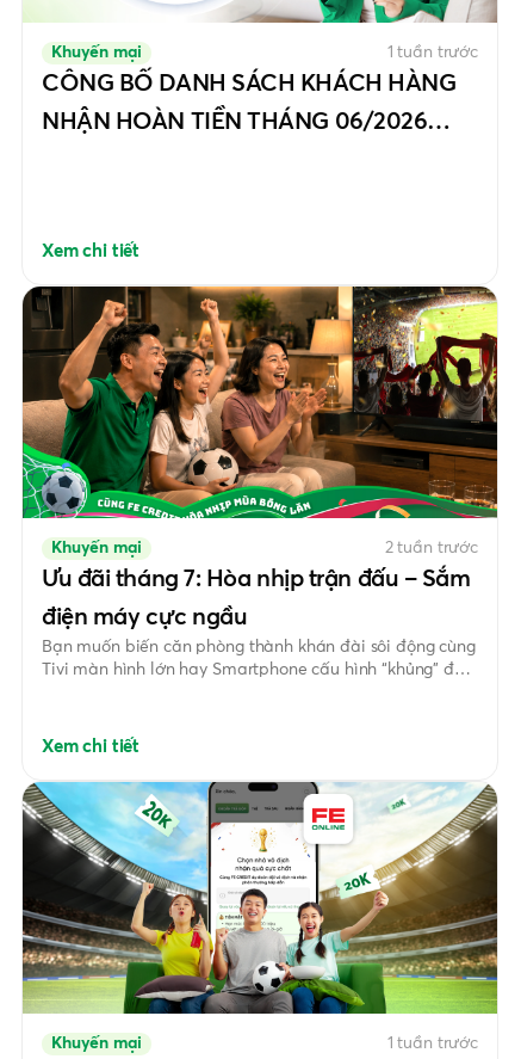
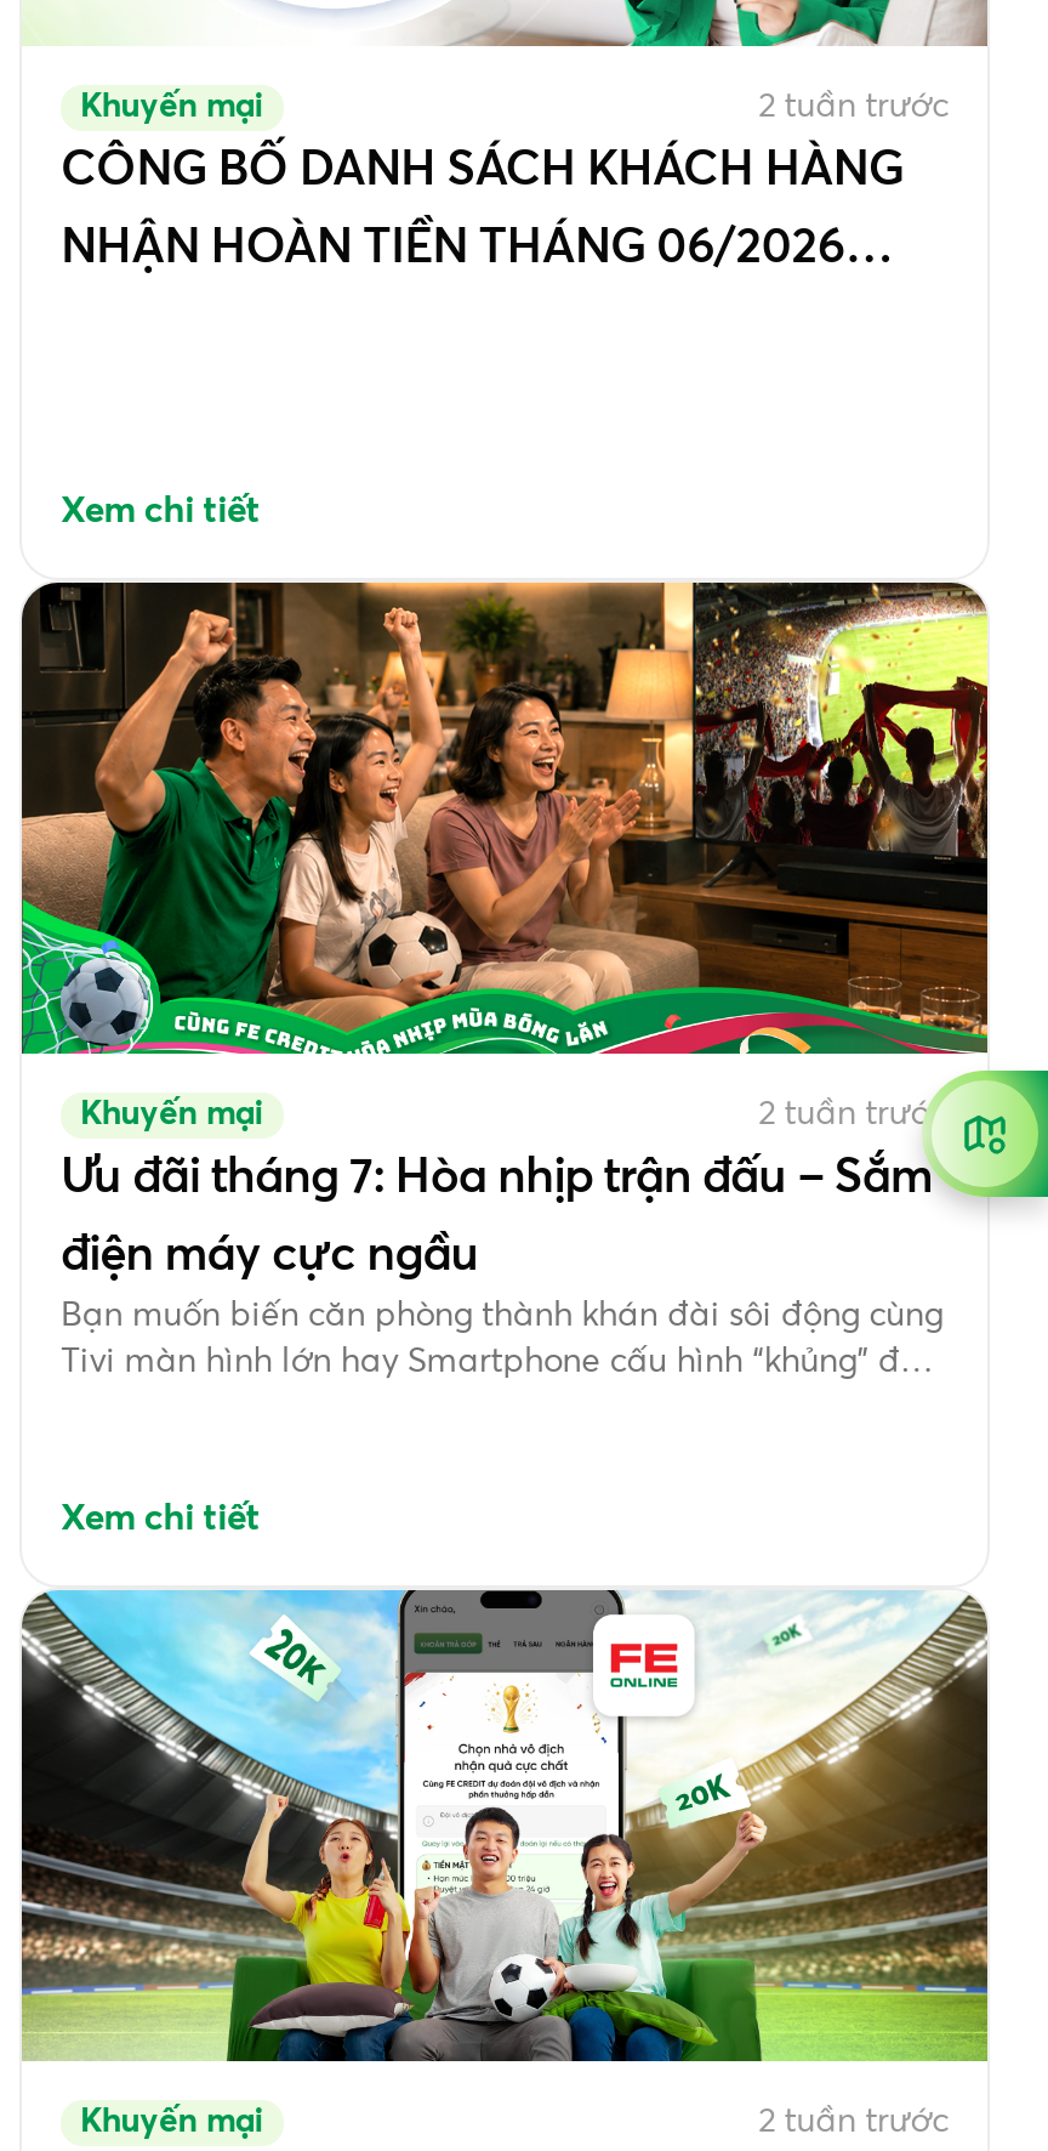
[387,44,478,61] 1 tuần trước -> [759,90,949,124] 2 tuần trước
none -> [922,1068,1041,1207] [image]
[387,1035,478,1052] 1 tuần trước -> [759,2105,949,2139] 2 tuần trước

